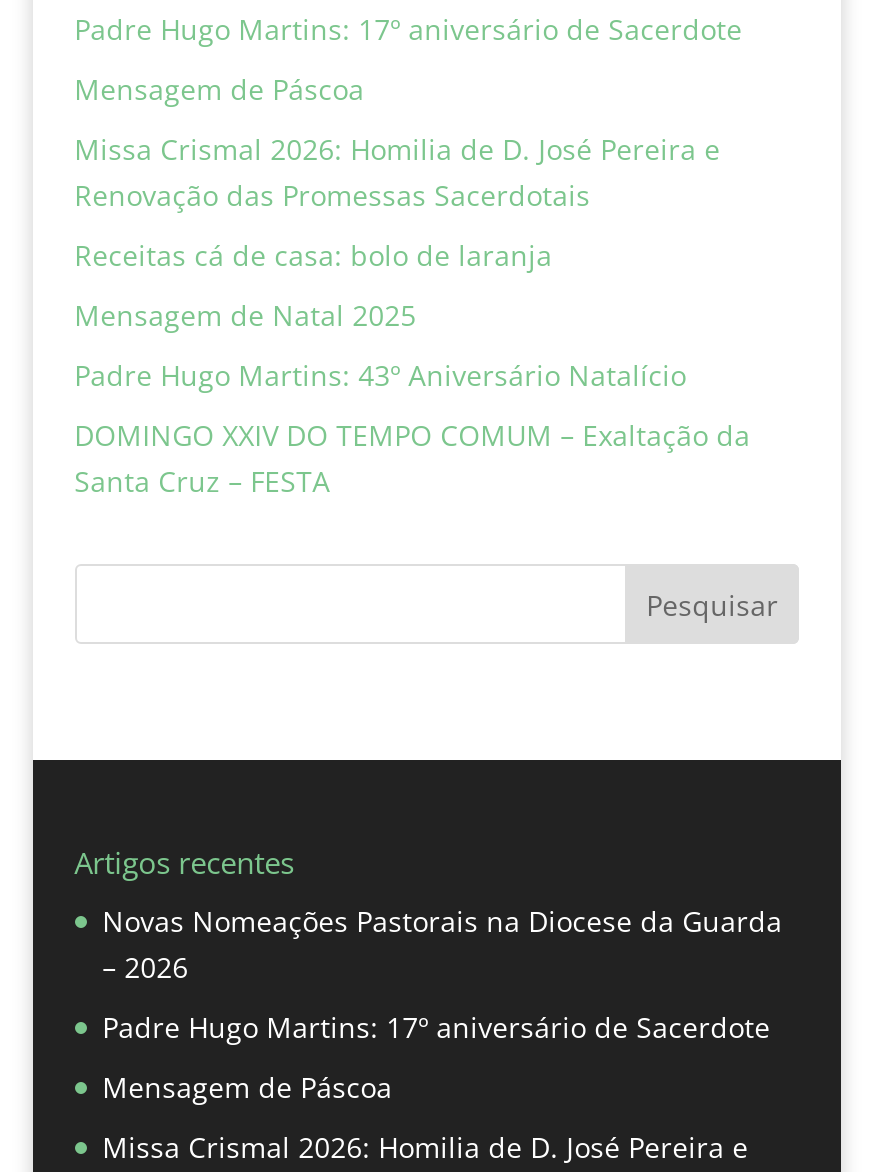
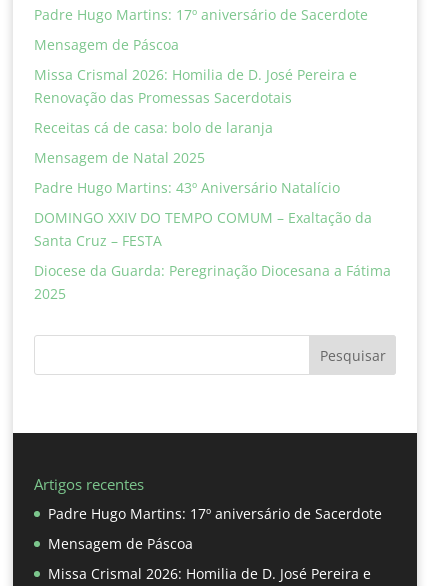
none -> [34,261,391,303] Diocese da Guarda: Peregrinação Diocesana a Fátima | 2025
moved [74,586,778,881] -> [34,346,386,493]: Pesquisar | Artigos recentes
[102,901,782,985] Novas Nomeações Pastorais na Diocese da Guarda | – 2026 -> none

